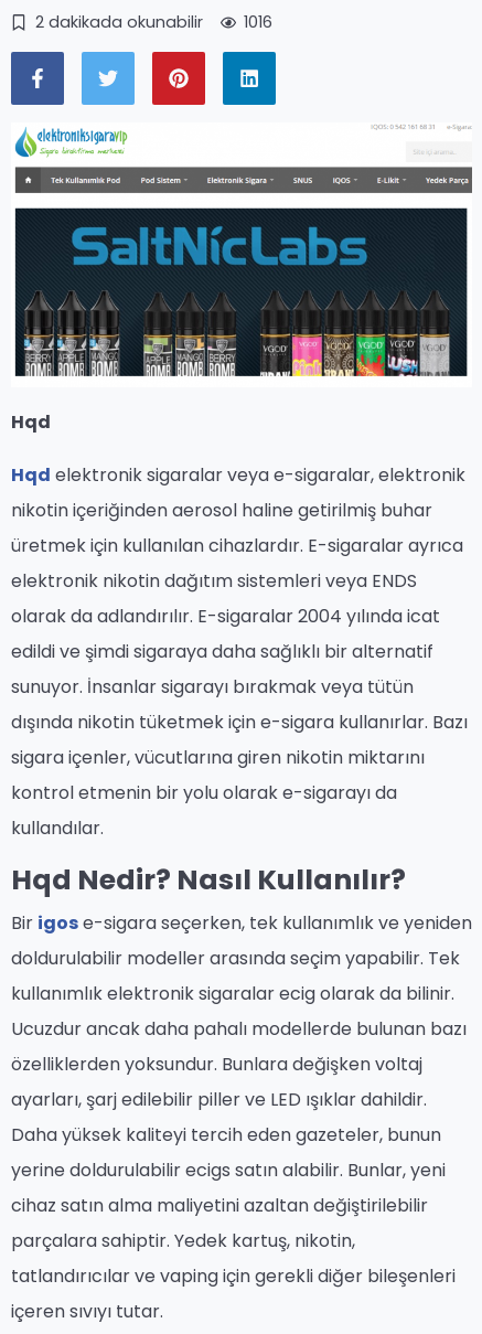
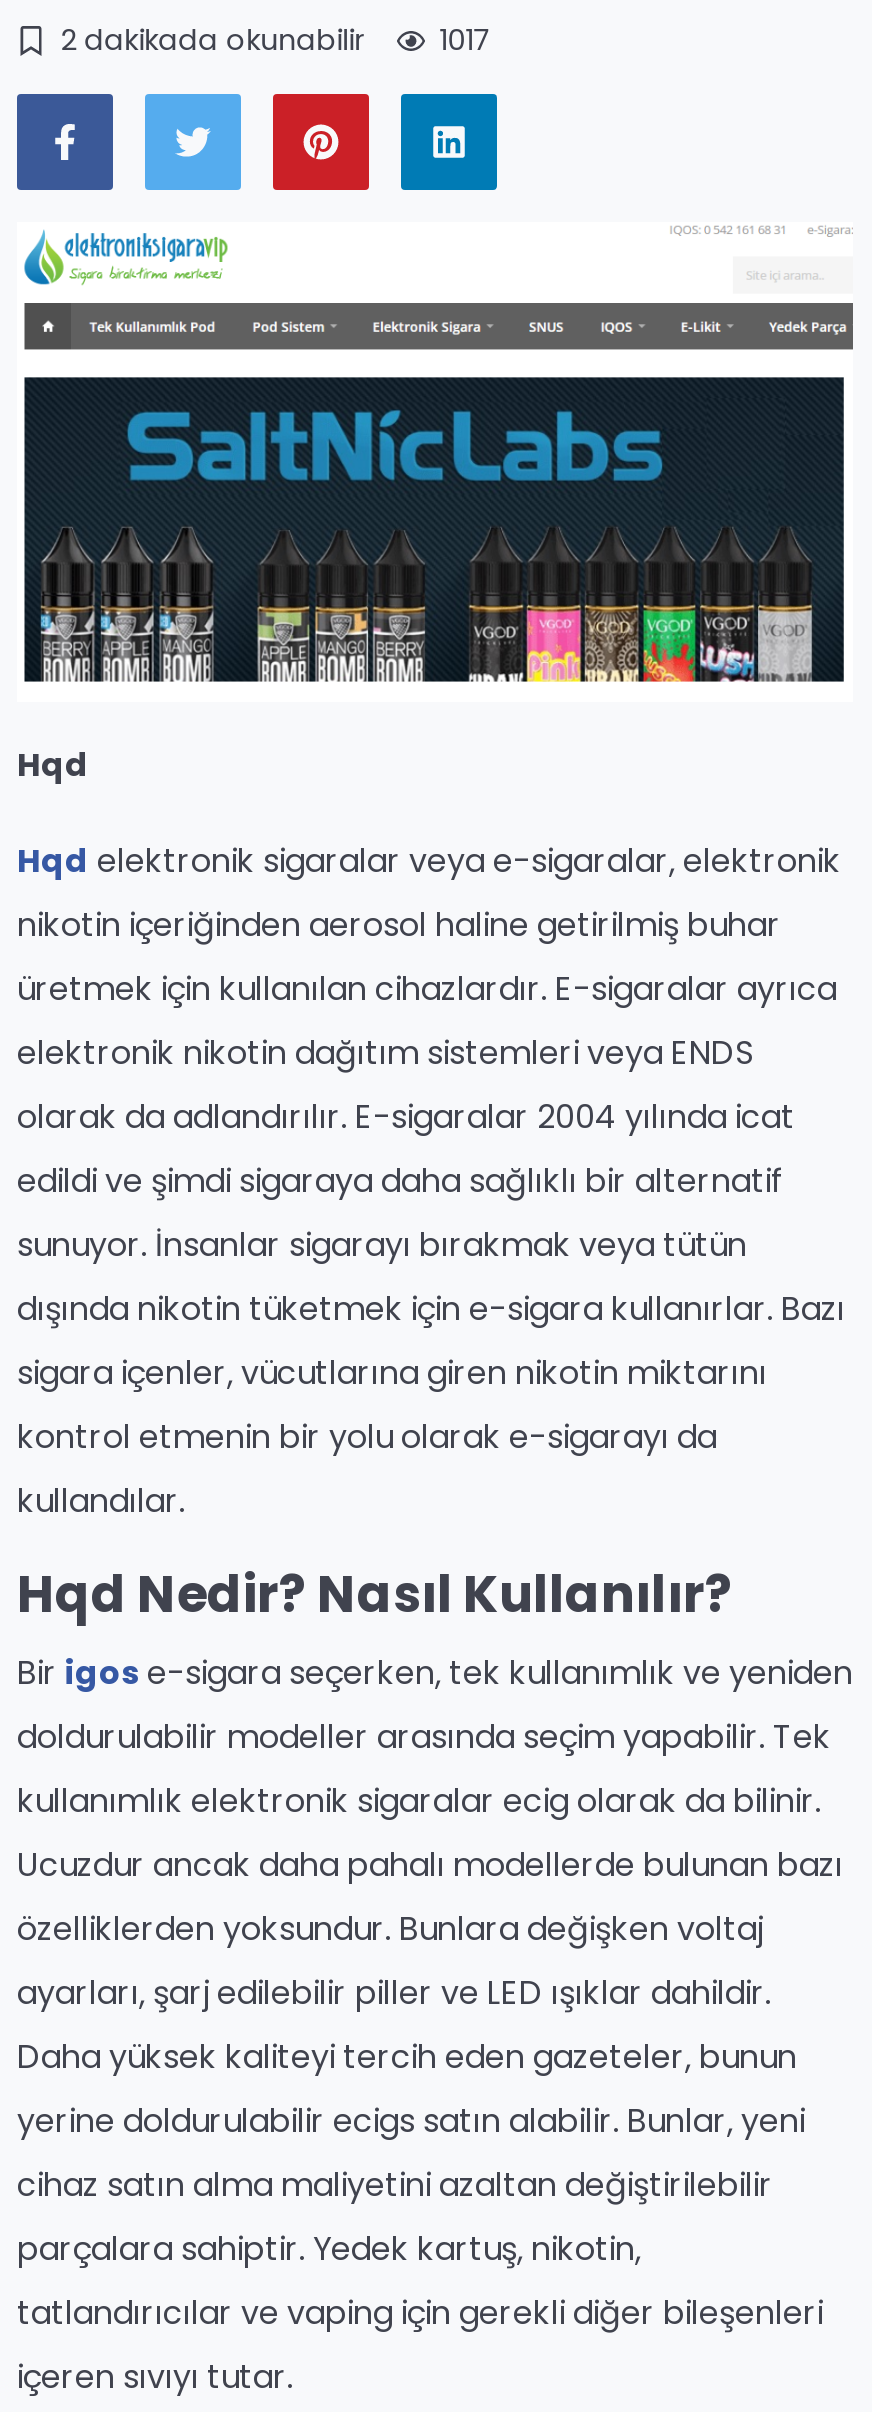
[35,11,273,33] 2 dakikada okunabilir 1016 -> [60,20,491,60] 2 dakikada okunabilir 1017

